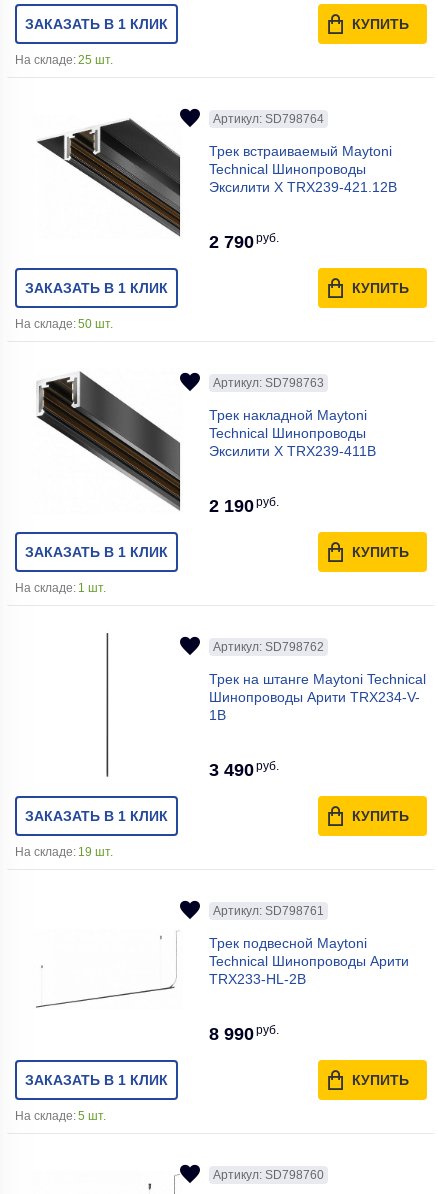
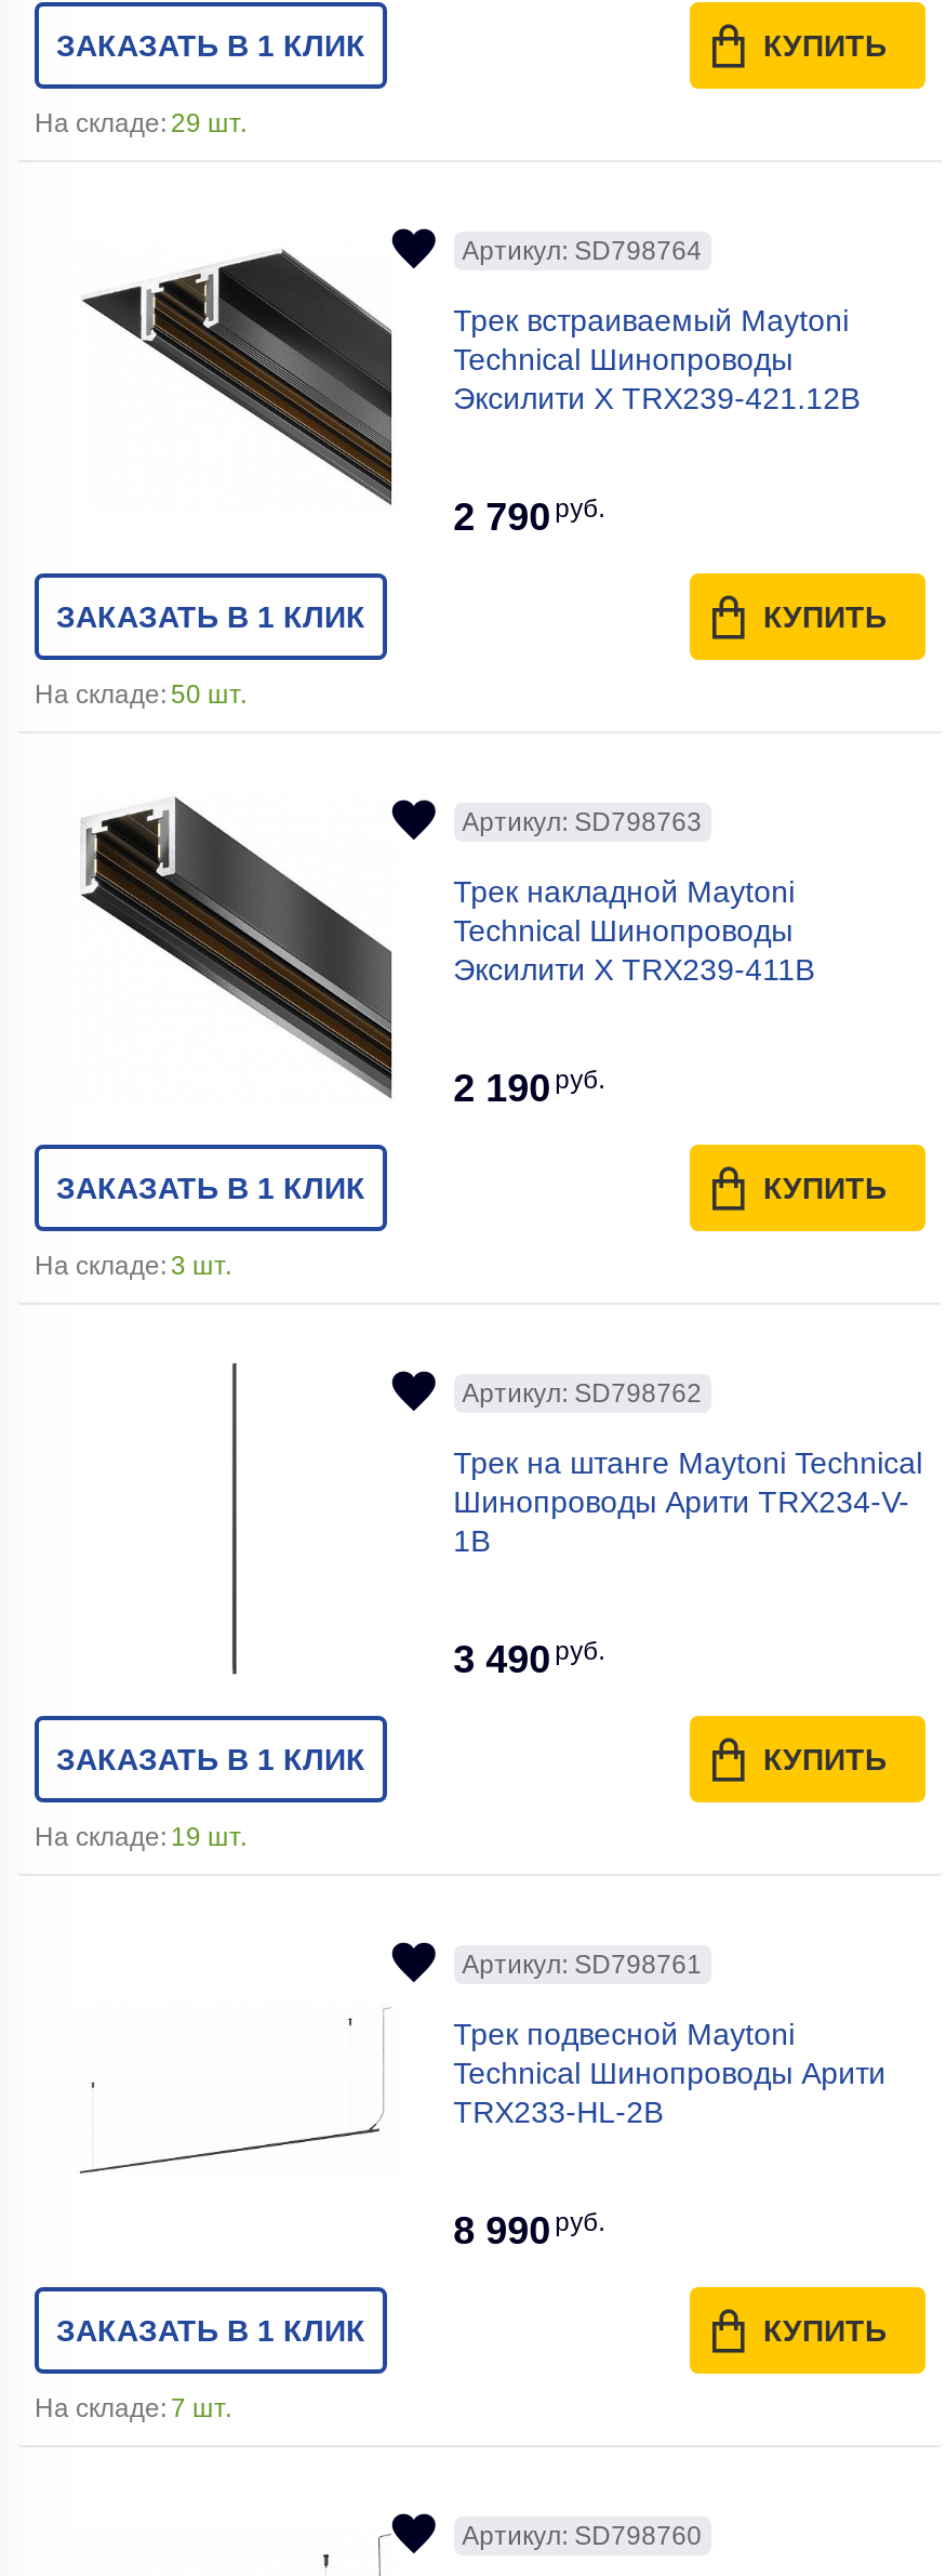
[15,53,113,67] На складе: 25 шт. -> [35,108,247,138] На складе: 29 шт.
[15,581,106,595] На складе: 1 шт. -> [35,1251,231,1281] На складе: 3 шт.
[15,1109,106,1123] На складе: 5 шт. -> [35,2393,231,2423] На складе: 7 шт.

